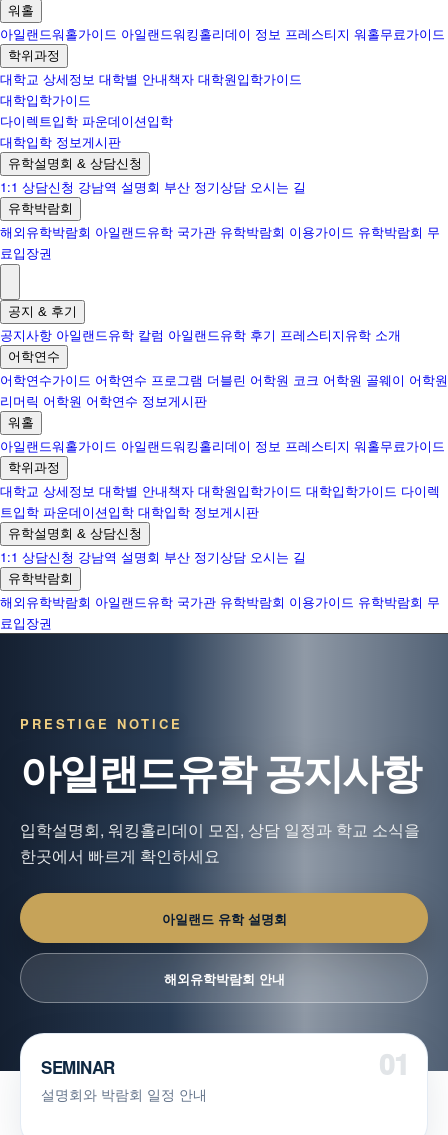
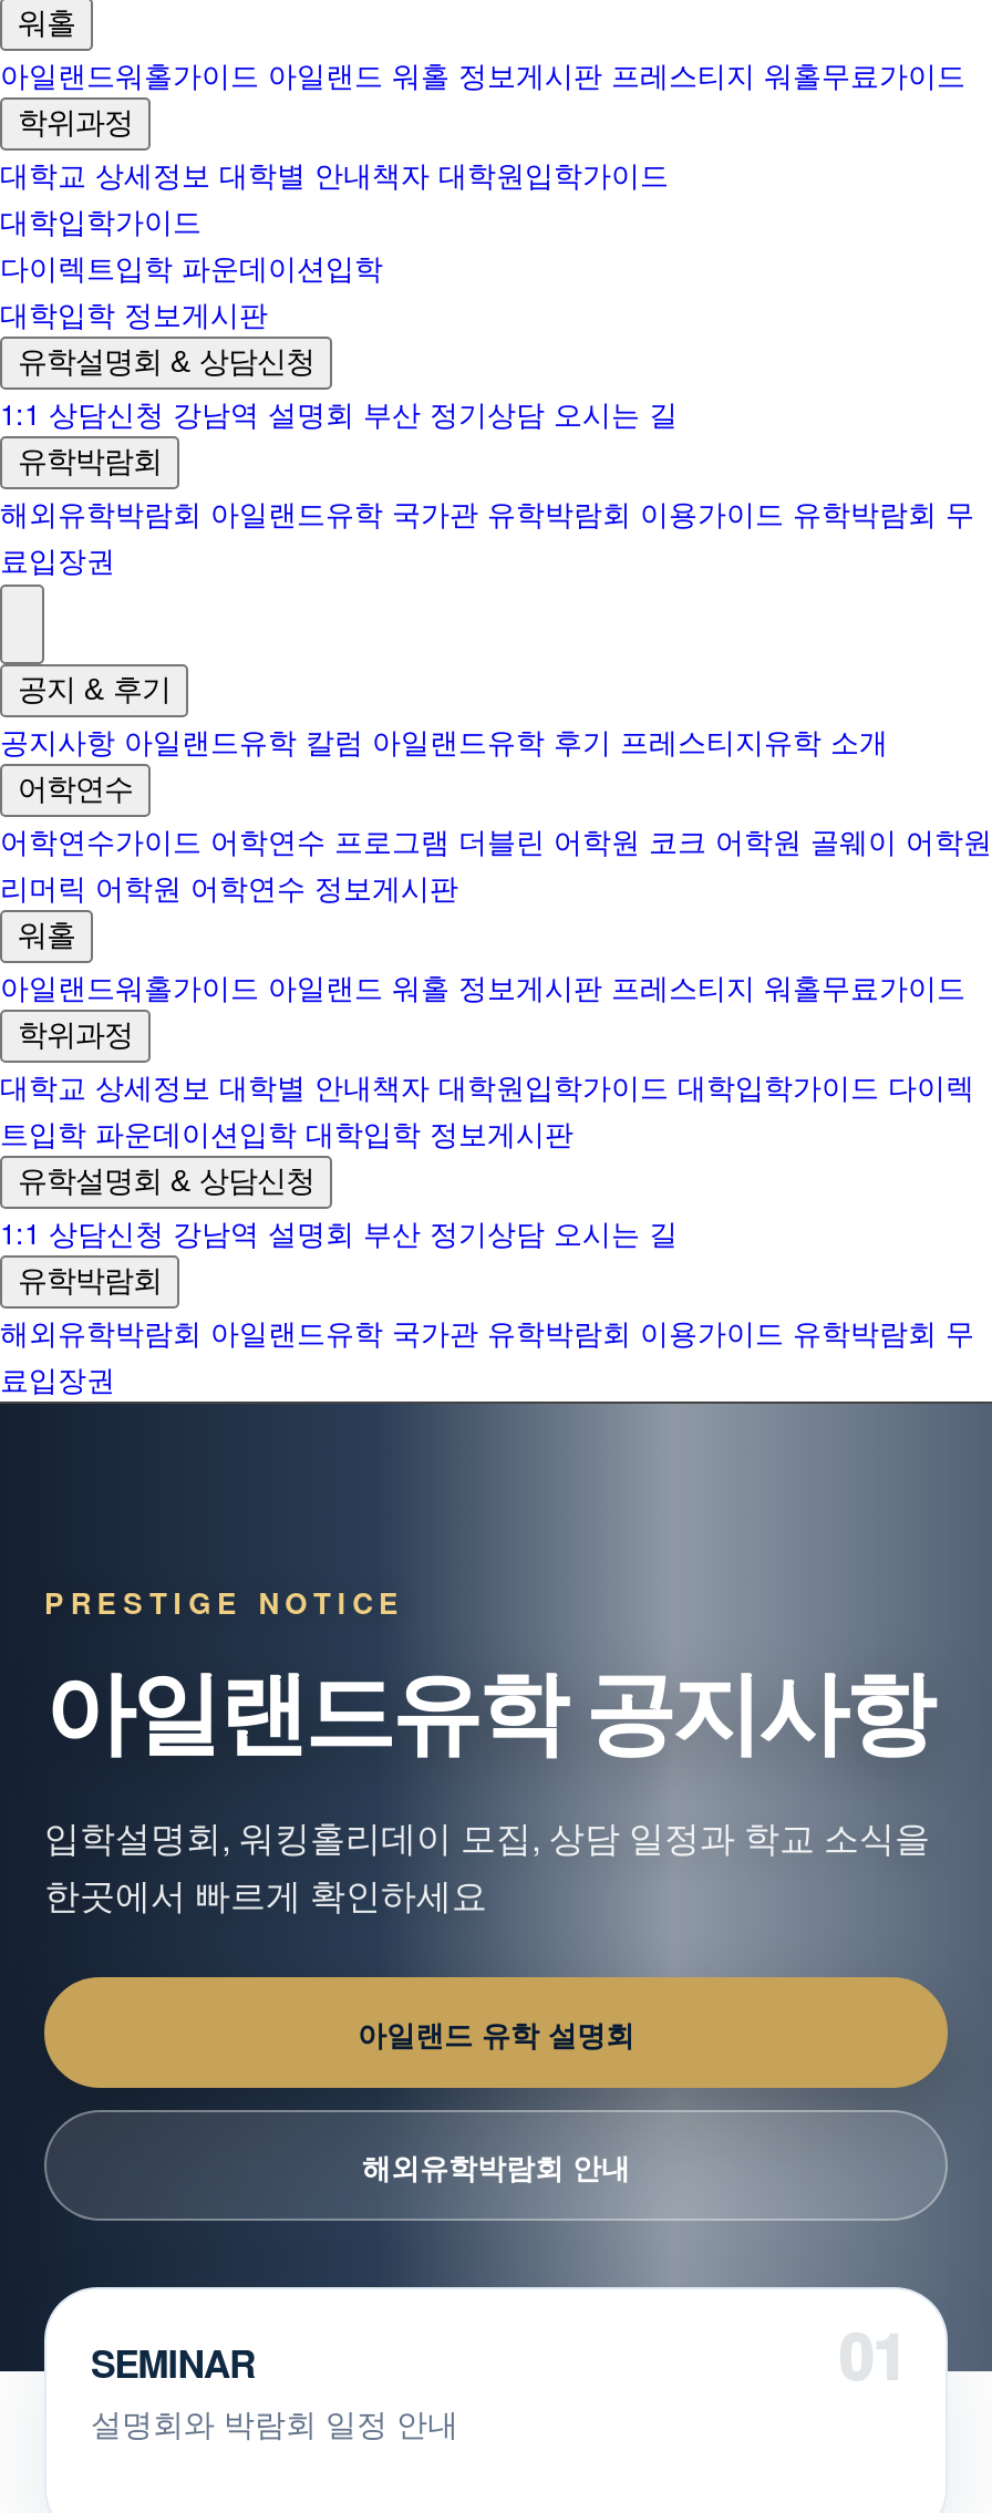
[0,24,445,43] 아일랜드워홀가이드 아일랜드워킹홀리데이 정보 프레스티지 워홀무료가이드 -> [0,53,965,95] 아일랜드워홀가이드 아일랜드 워홀 정보게시판 프레스티지 워홀무료가이드
[0,436,445,455] 아일랜드워홀가이드 아일랜드워킹홀리데이 정보 프레스티지 워홀무료가이드 -> [0,965,965,1007] 아일랜드워홀가이드 아일랜드 워홀 정보게시판 프레스티지 워홀무료가이드

